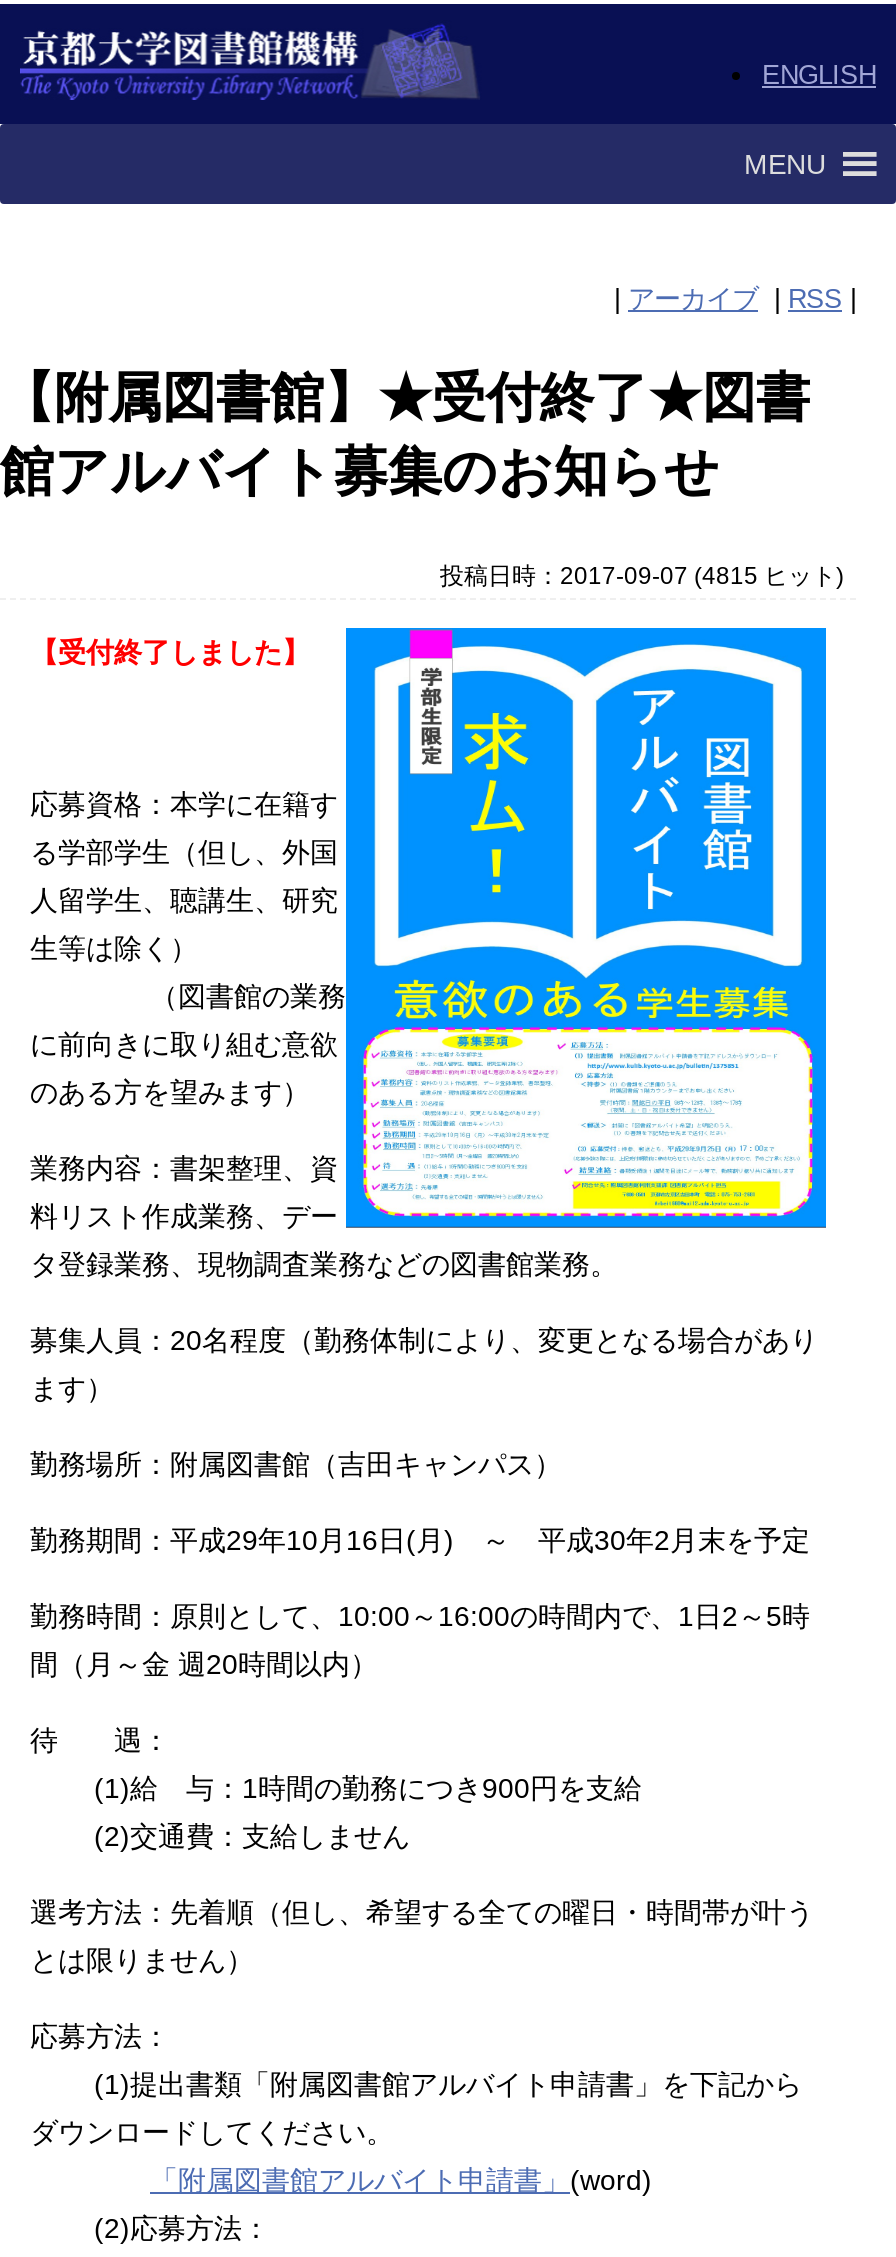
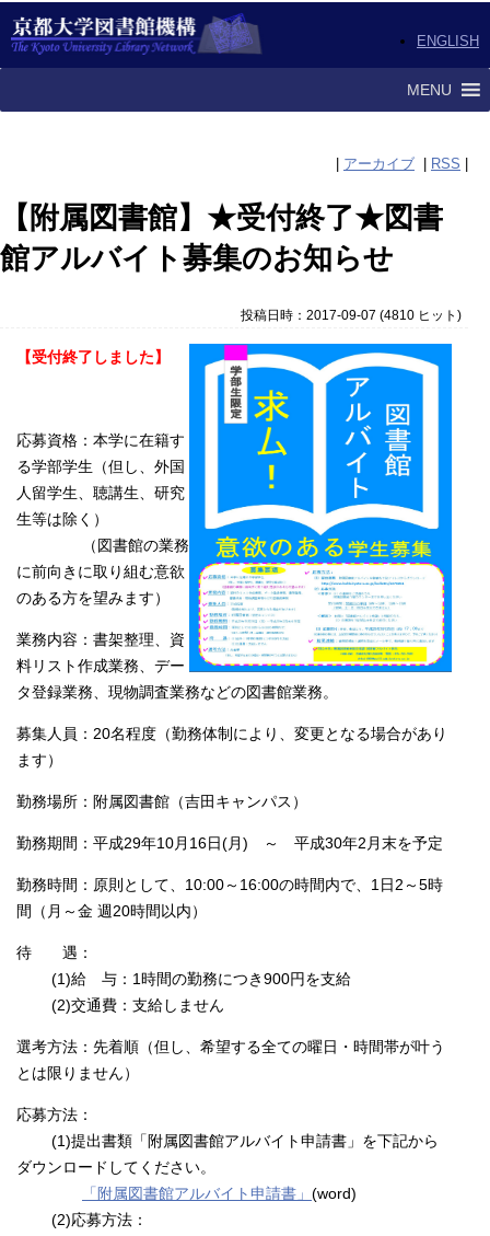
[434,562,844,590] 投稿日時：2017-09-07 (4815 ヒット) -> [237,307,462,323] 投稿日時：2017-09-07 (4810 ヒット)

